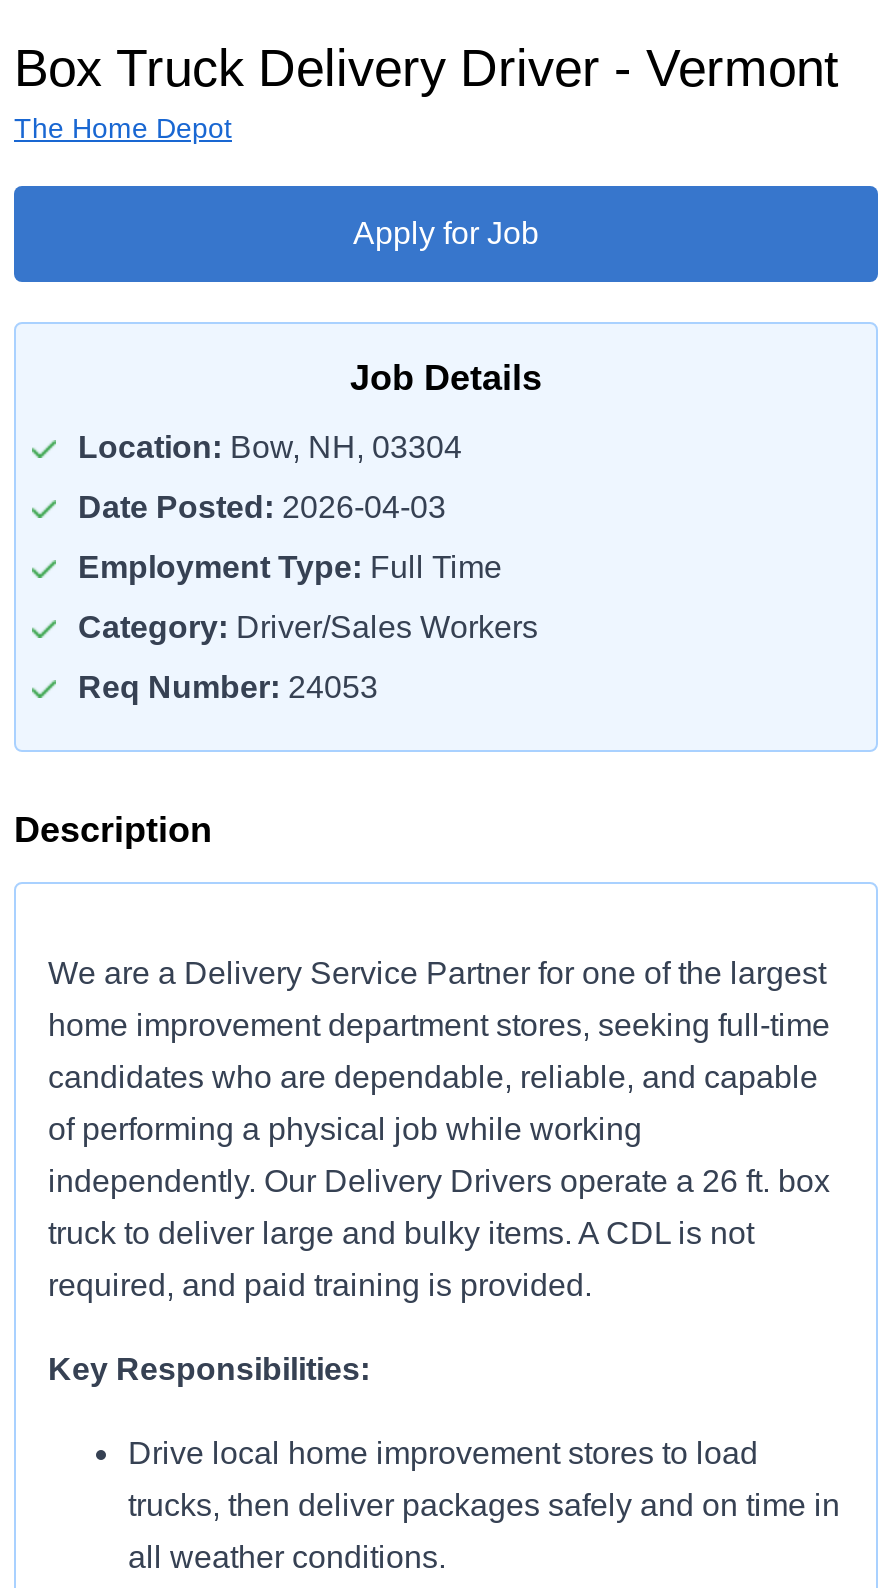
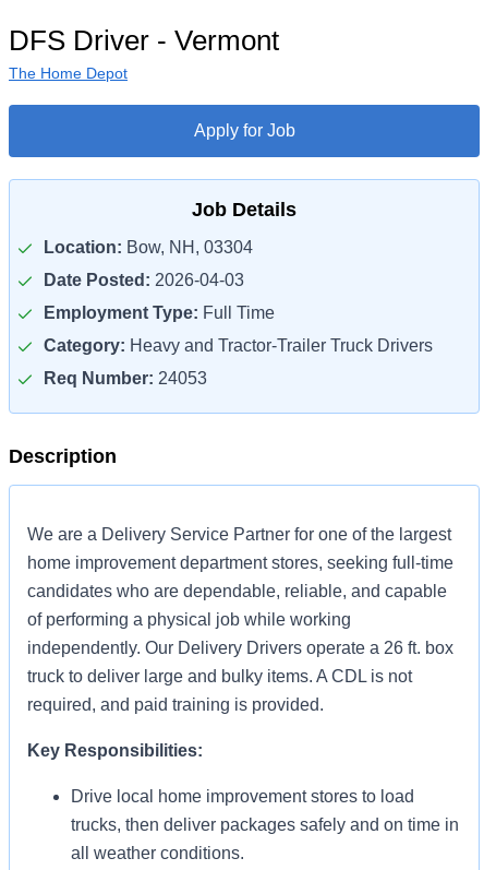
[14,38,838,98] Box Truck Delivery Driver - Vermont -> [9,24,279,57] DFS Driver - Vermont
[78,610,538,644] Category: Driver/Sales Workers -> [44,336,433,355] Category: Heavy and Tractor-Trailer Truck Drivers

